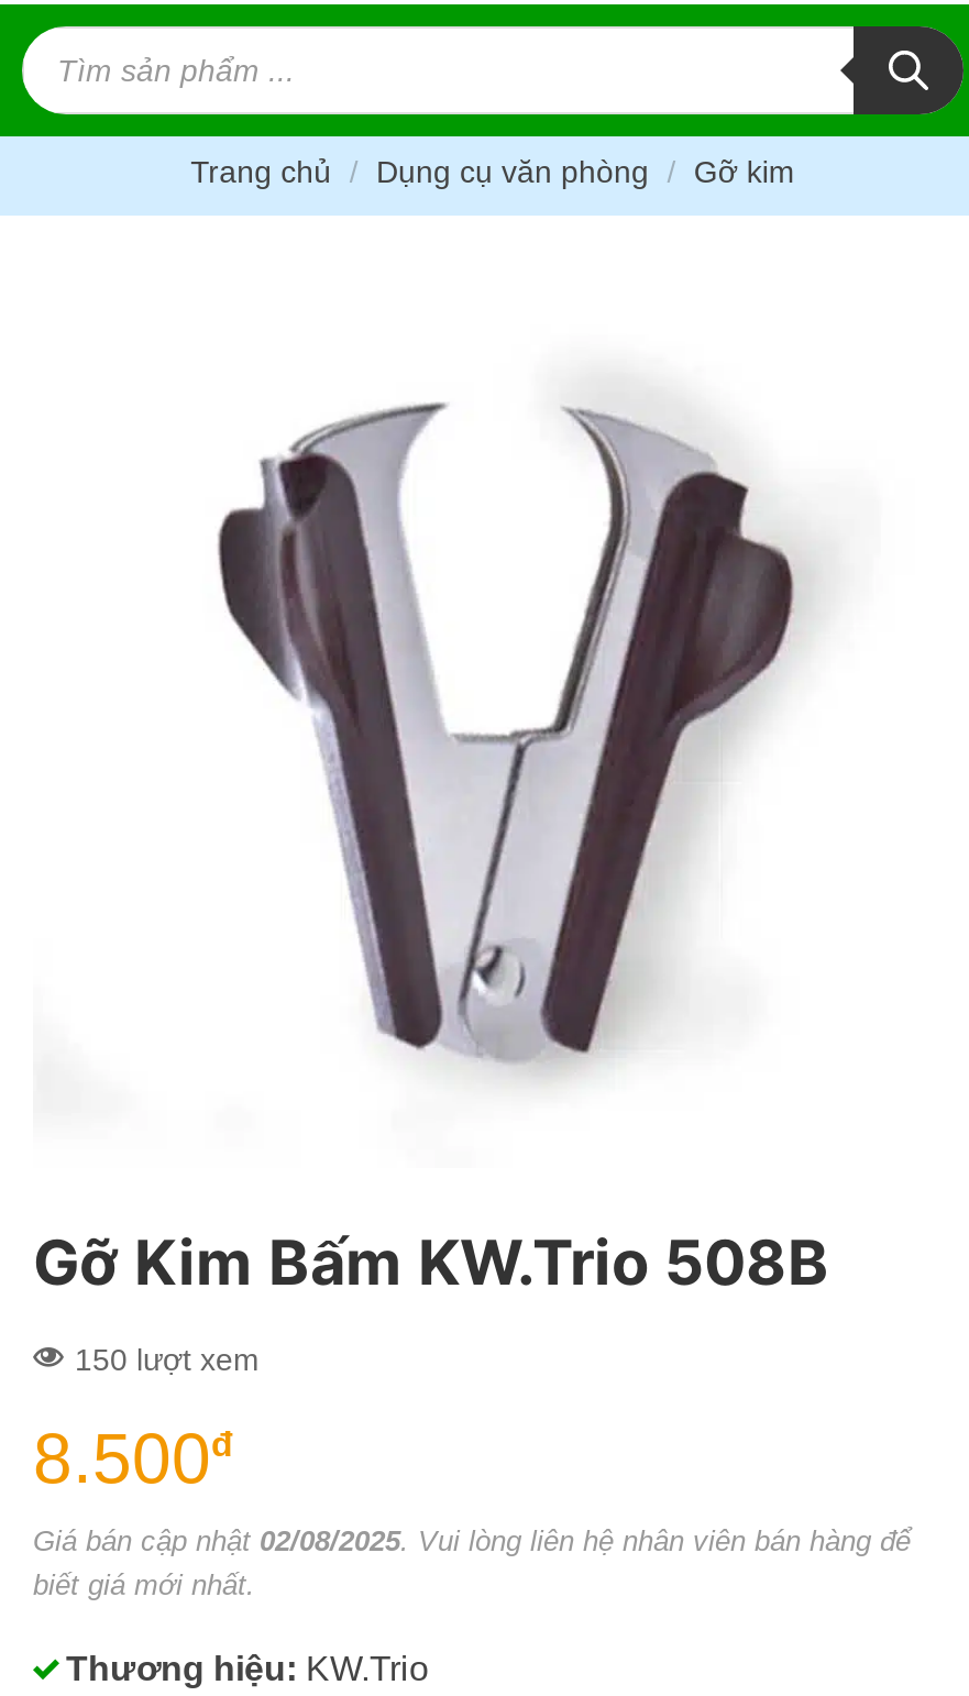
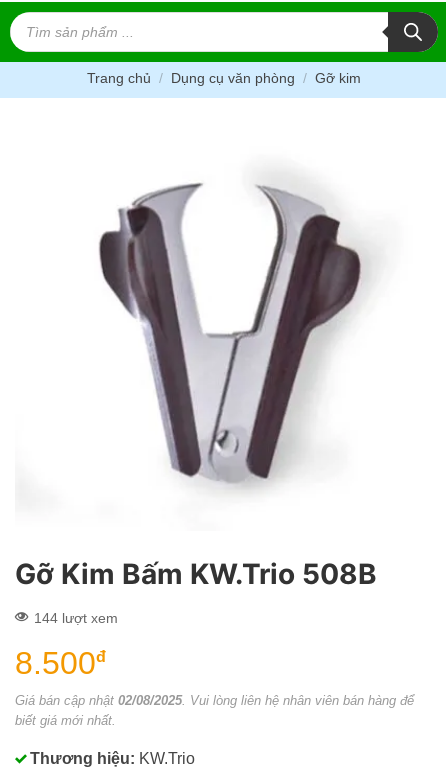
[75,1342,260,1377] 150 lượt xem -> [34,610,118,626] 144 lượt xem

